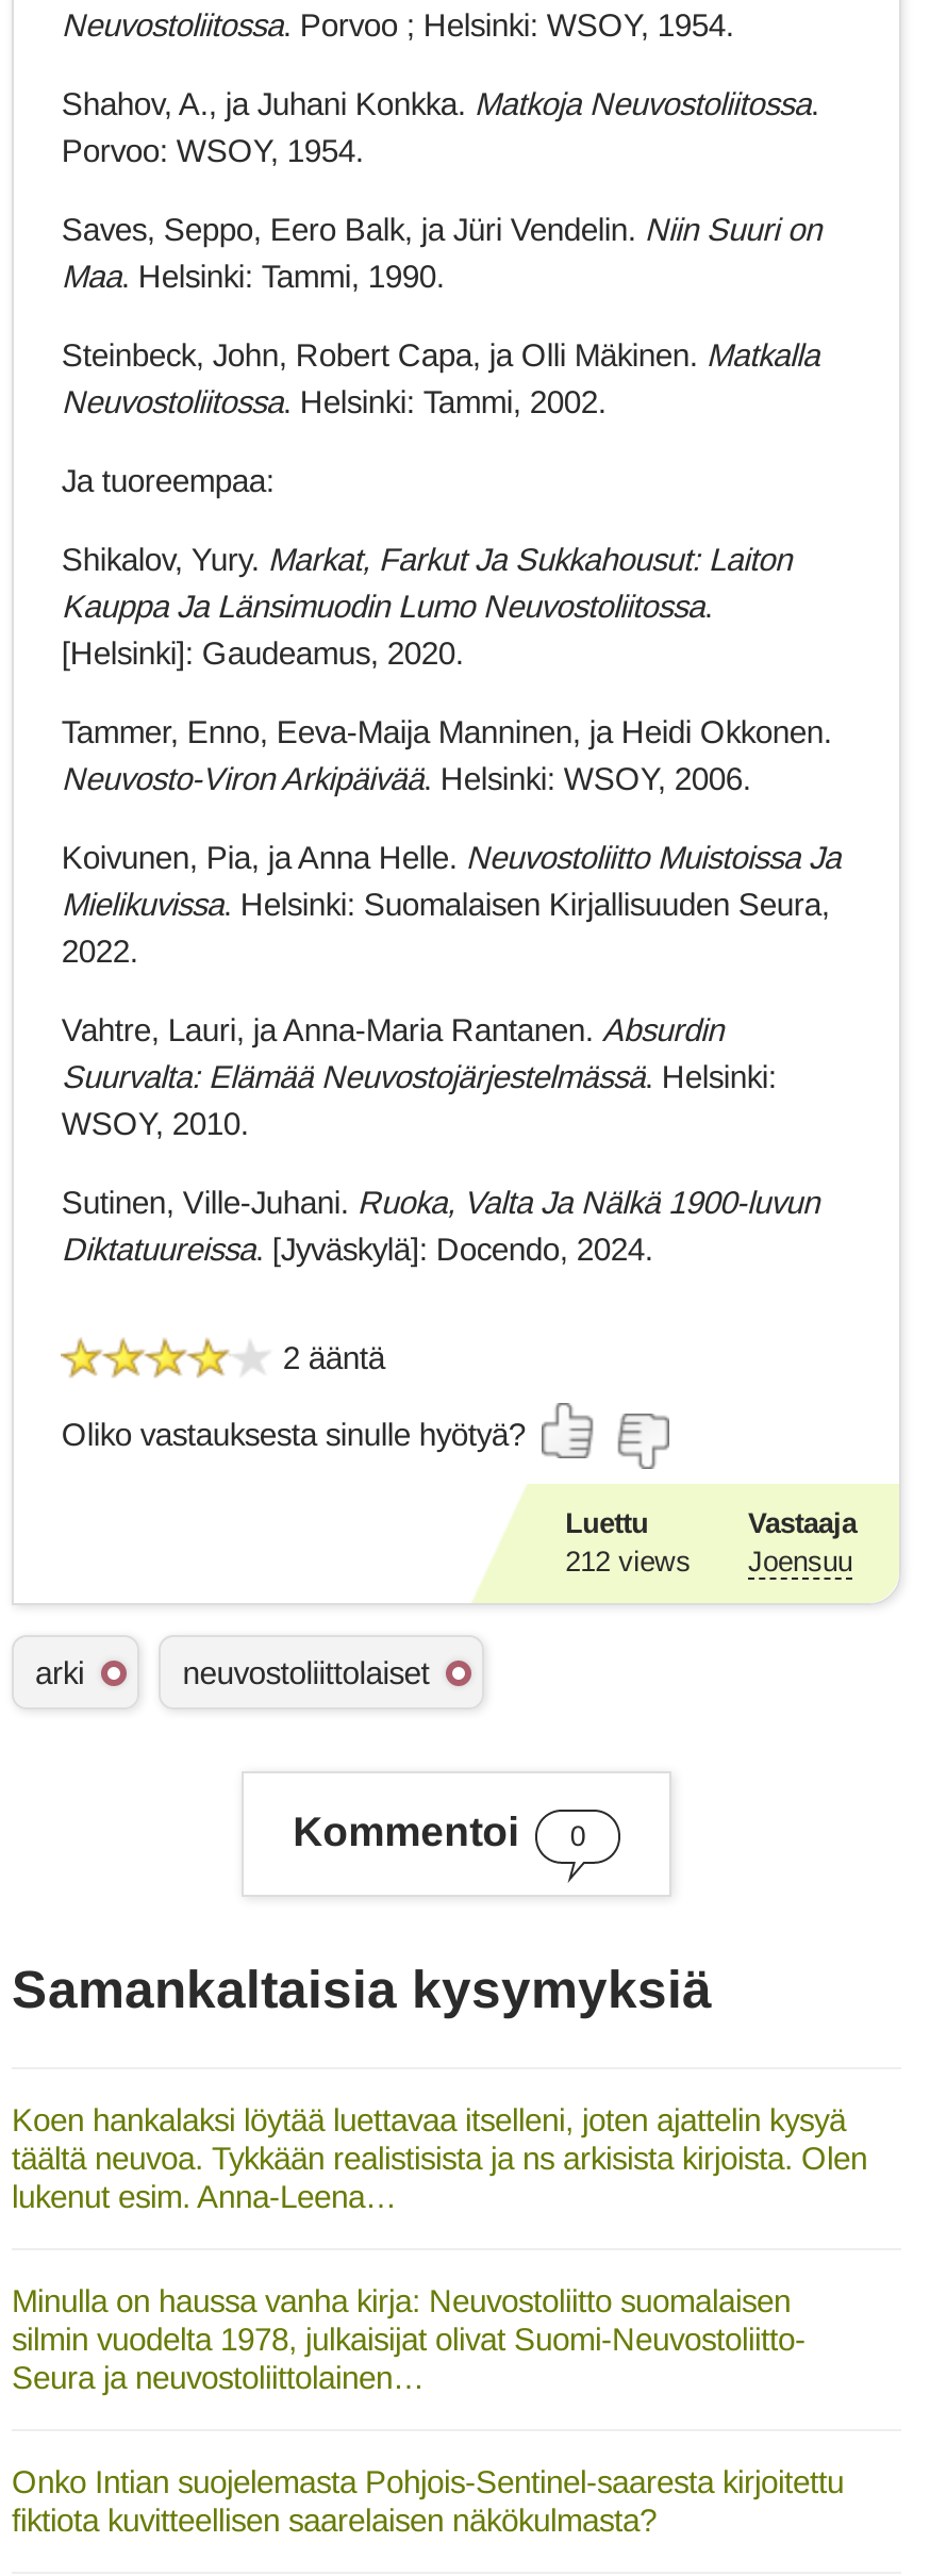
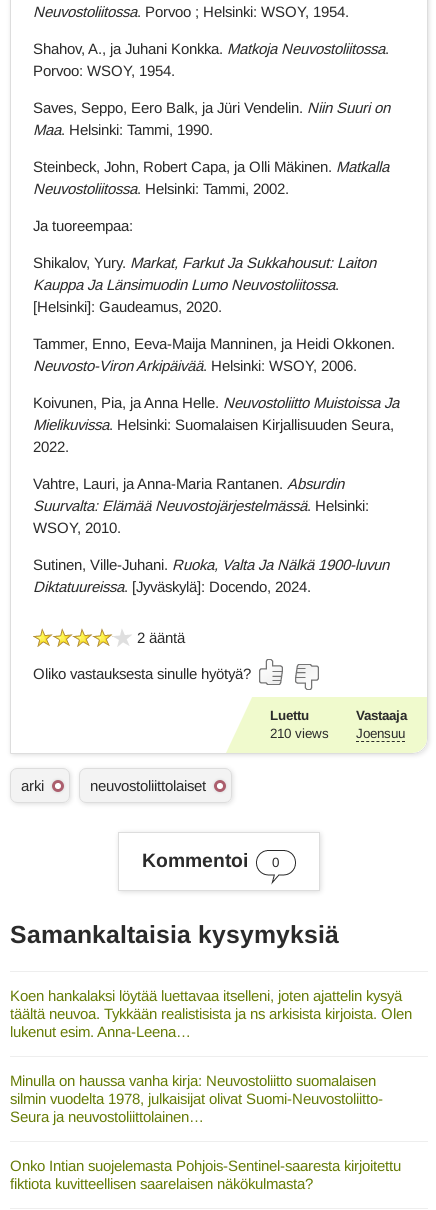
[565,1546,852,1578] 212 views Joensuu -> [270,726,405,741] 210 views Joensuu

